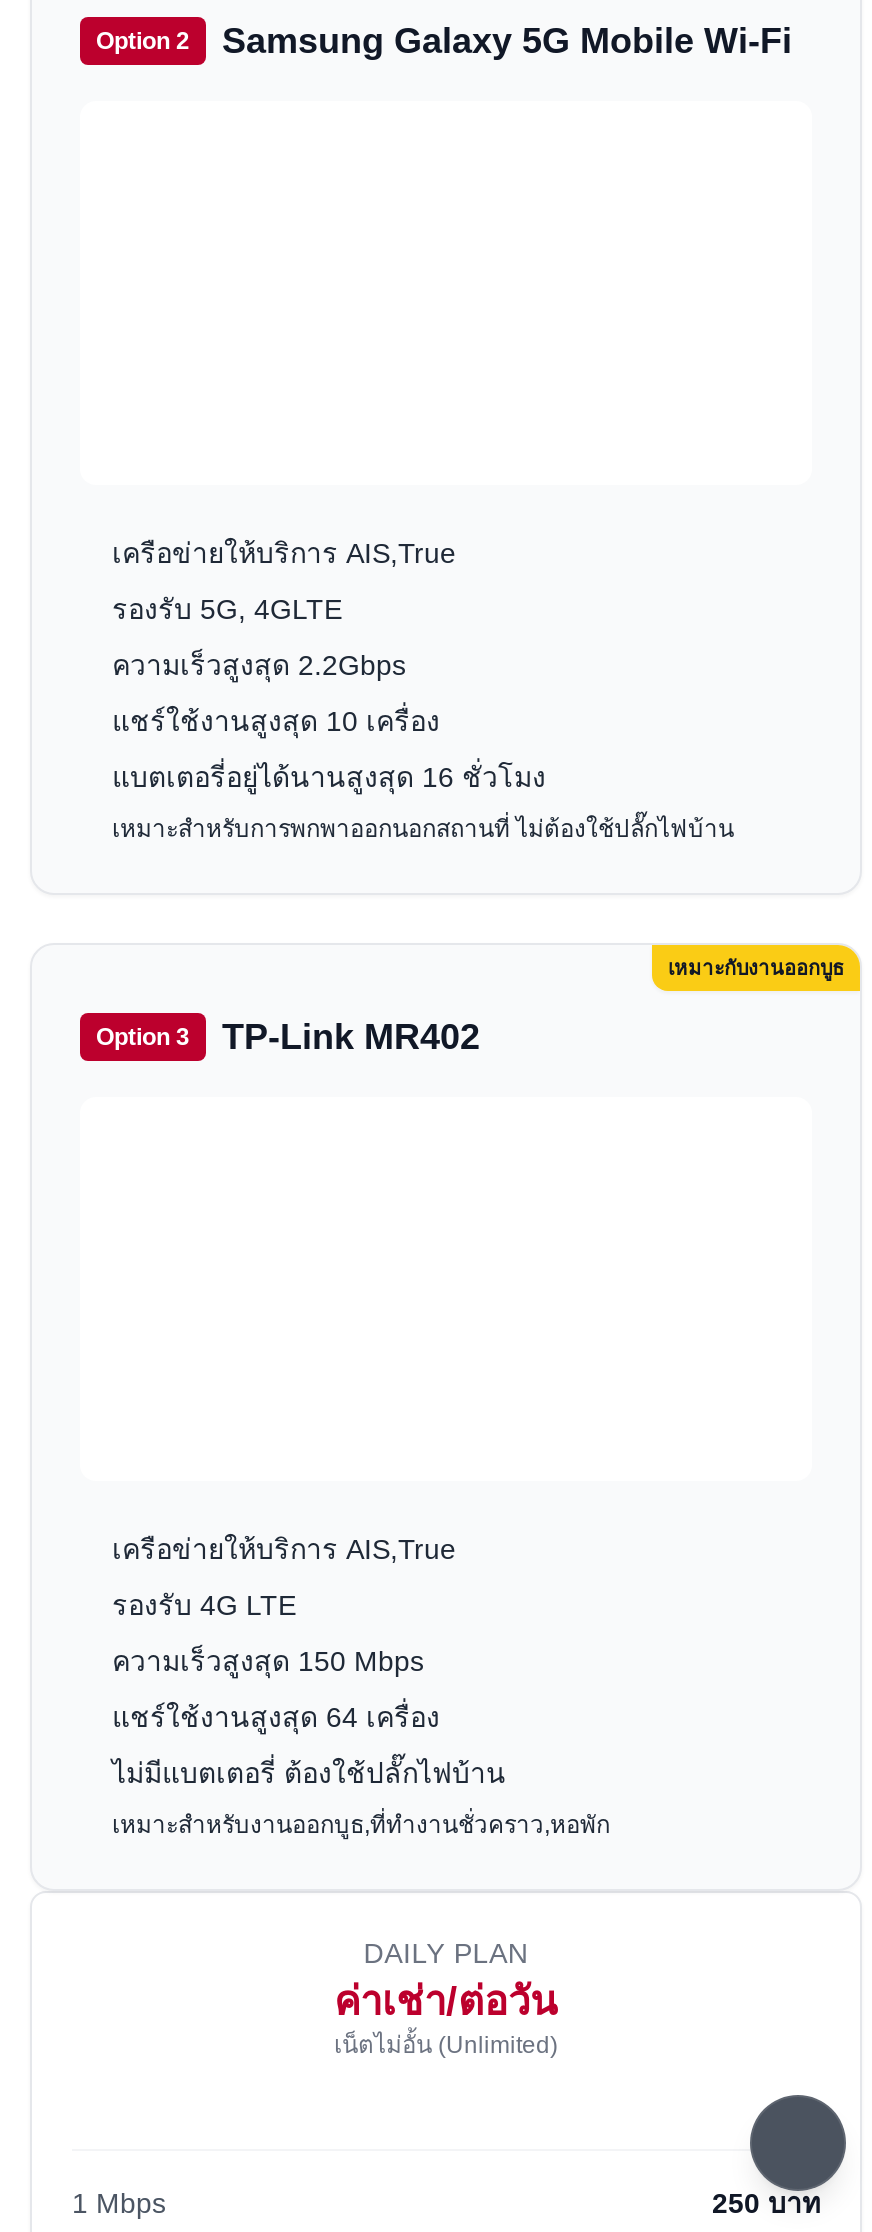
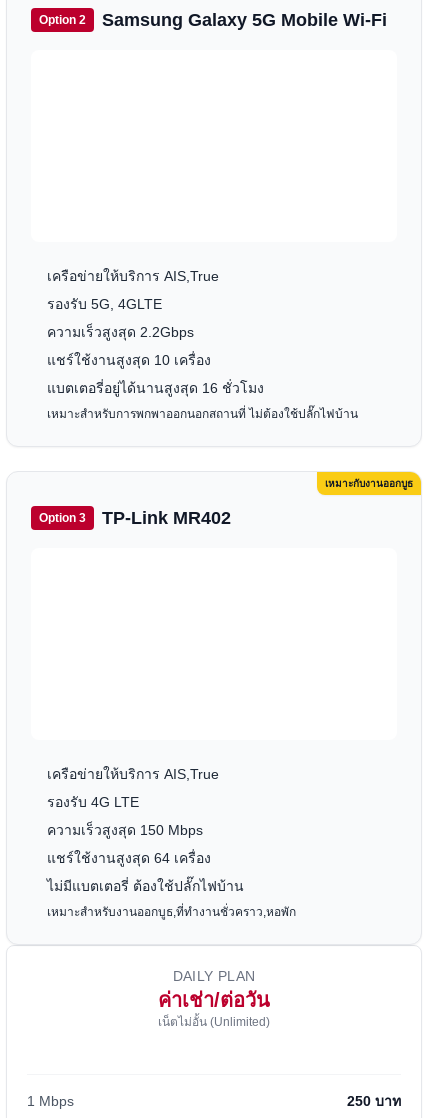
[748,2093,848,2185] [image] -> none

